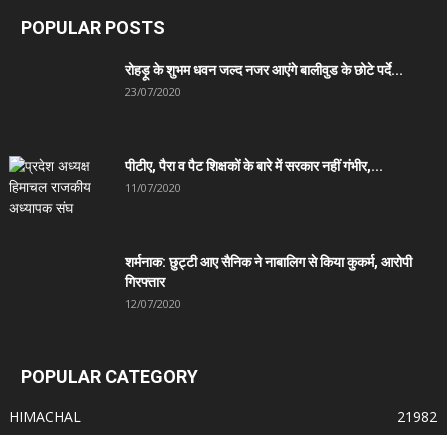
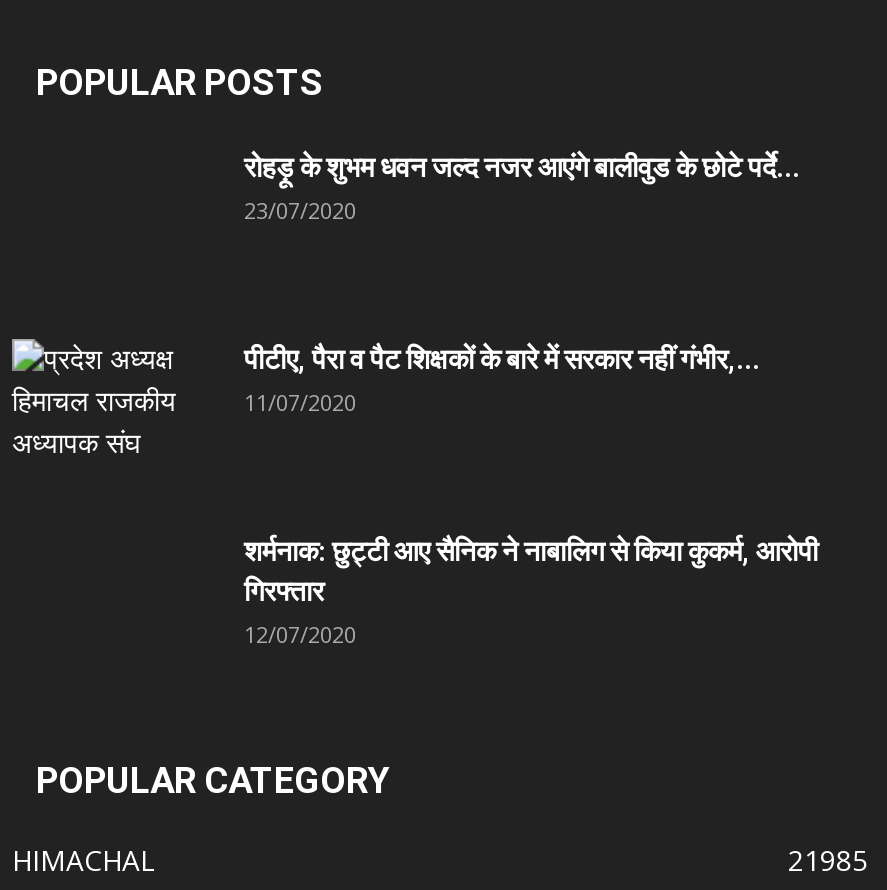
[397,407,437,426] 21982 -> [788,841,868,879] 21985

